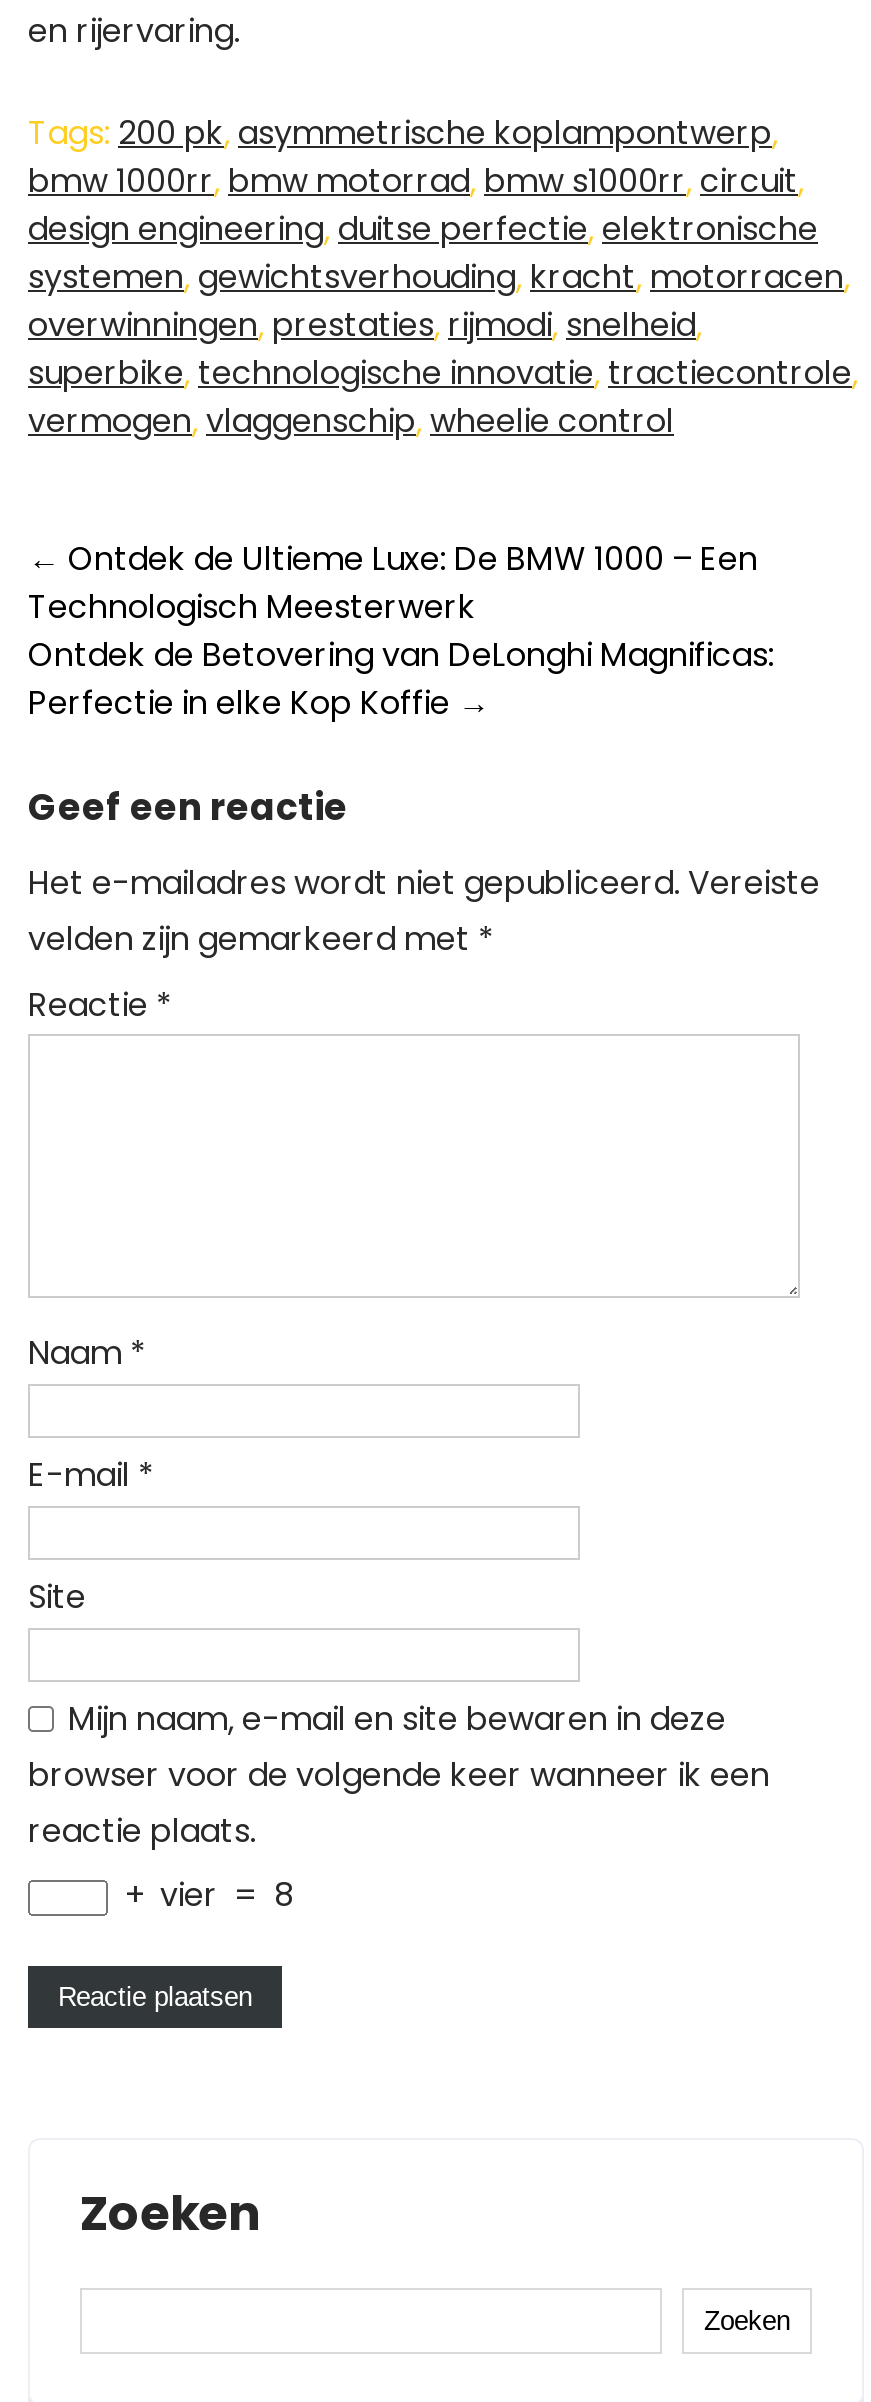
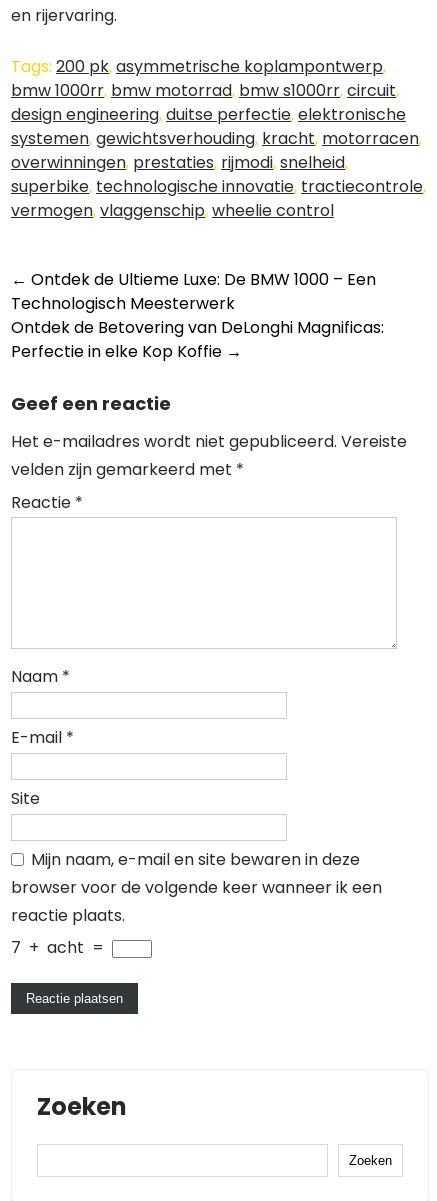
[116,1872,294,1918] + vier = 8 -> [11,936,108,959] 7 + acht =

